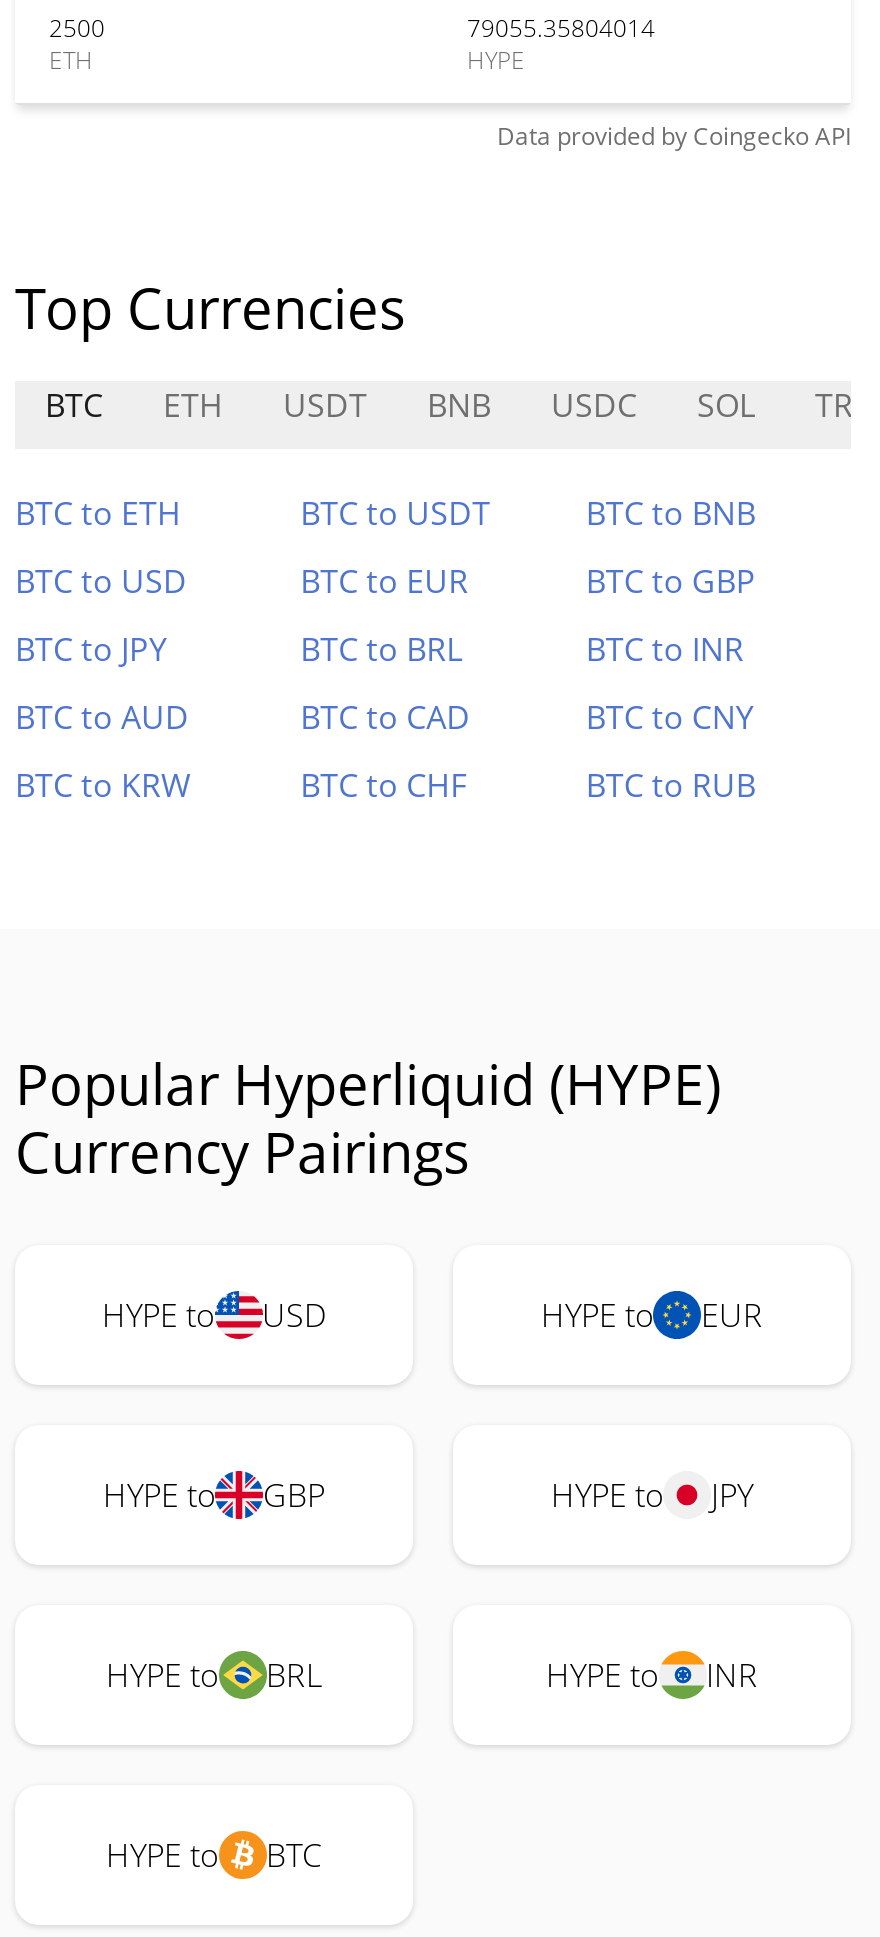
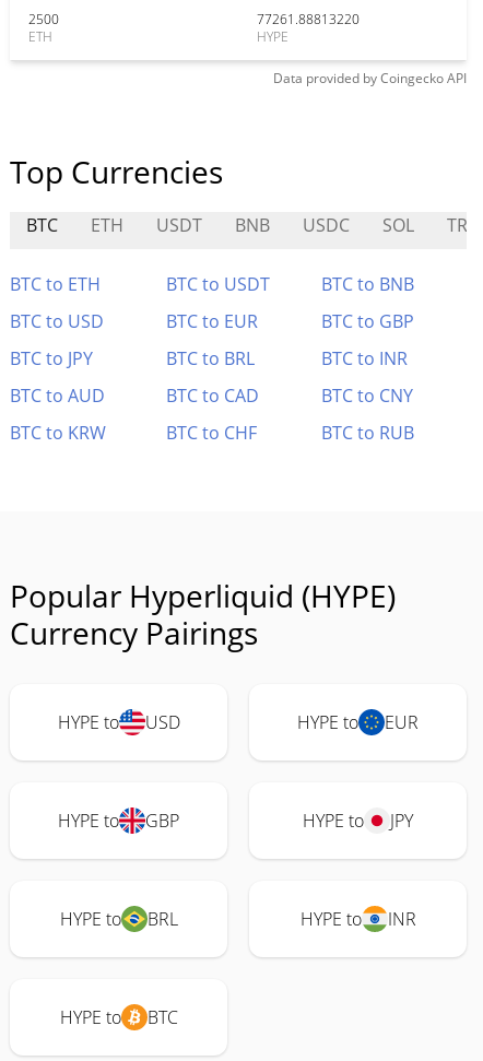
[467,11,655,45] 79055.35804014 -> [257,10,360,28] 77261.88813220

